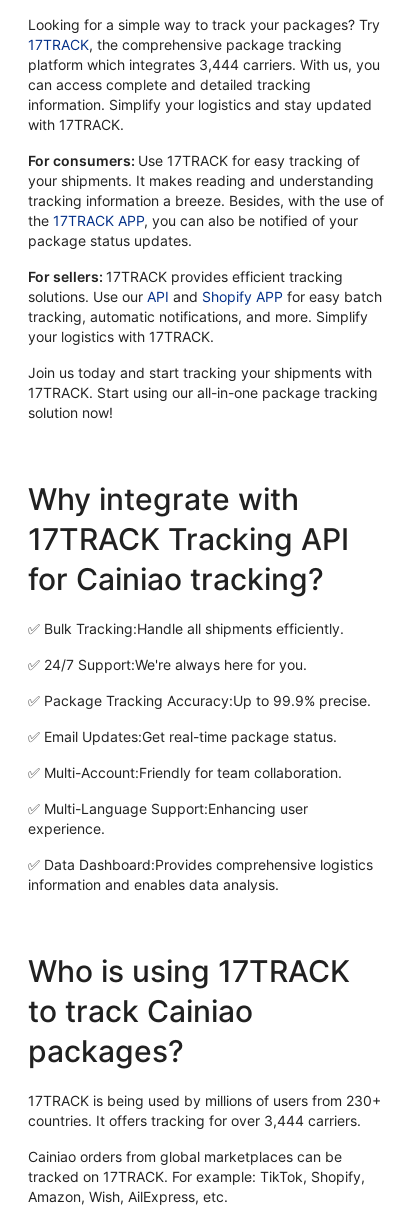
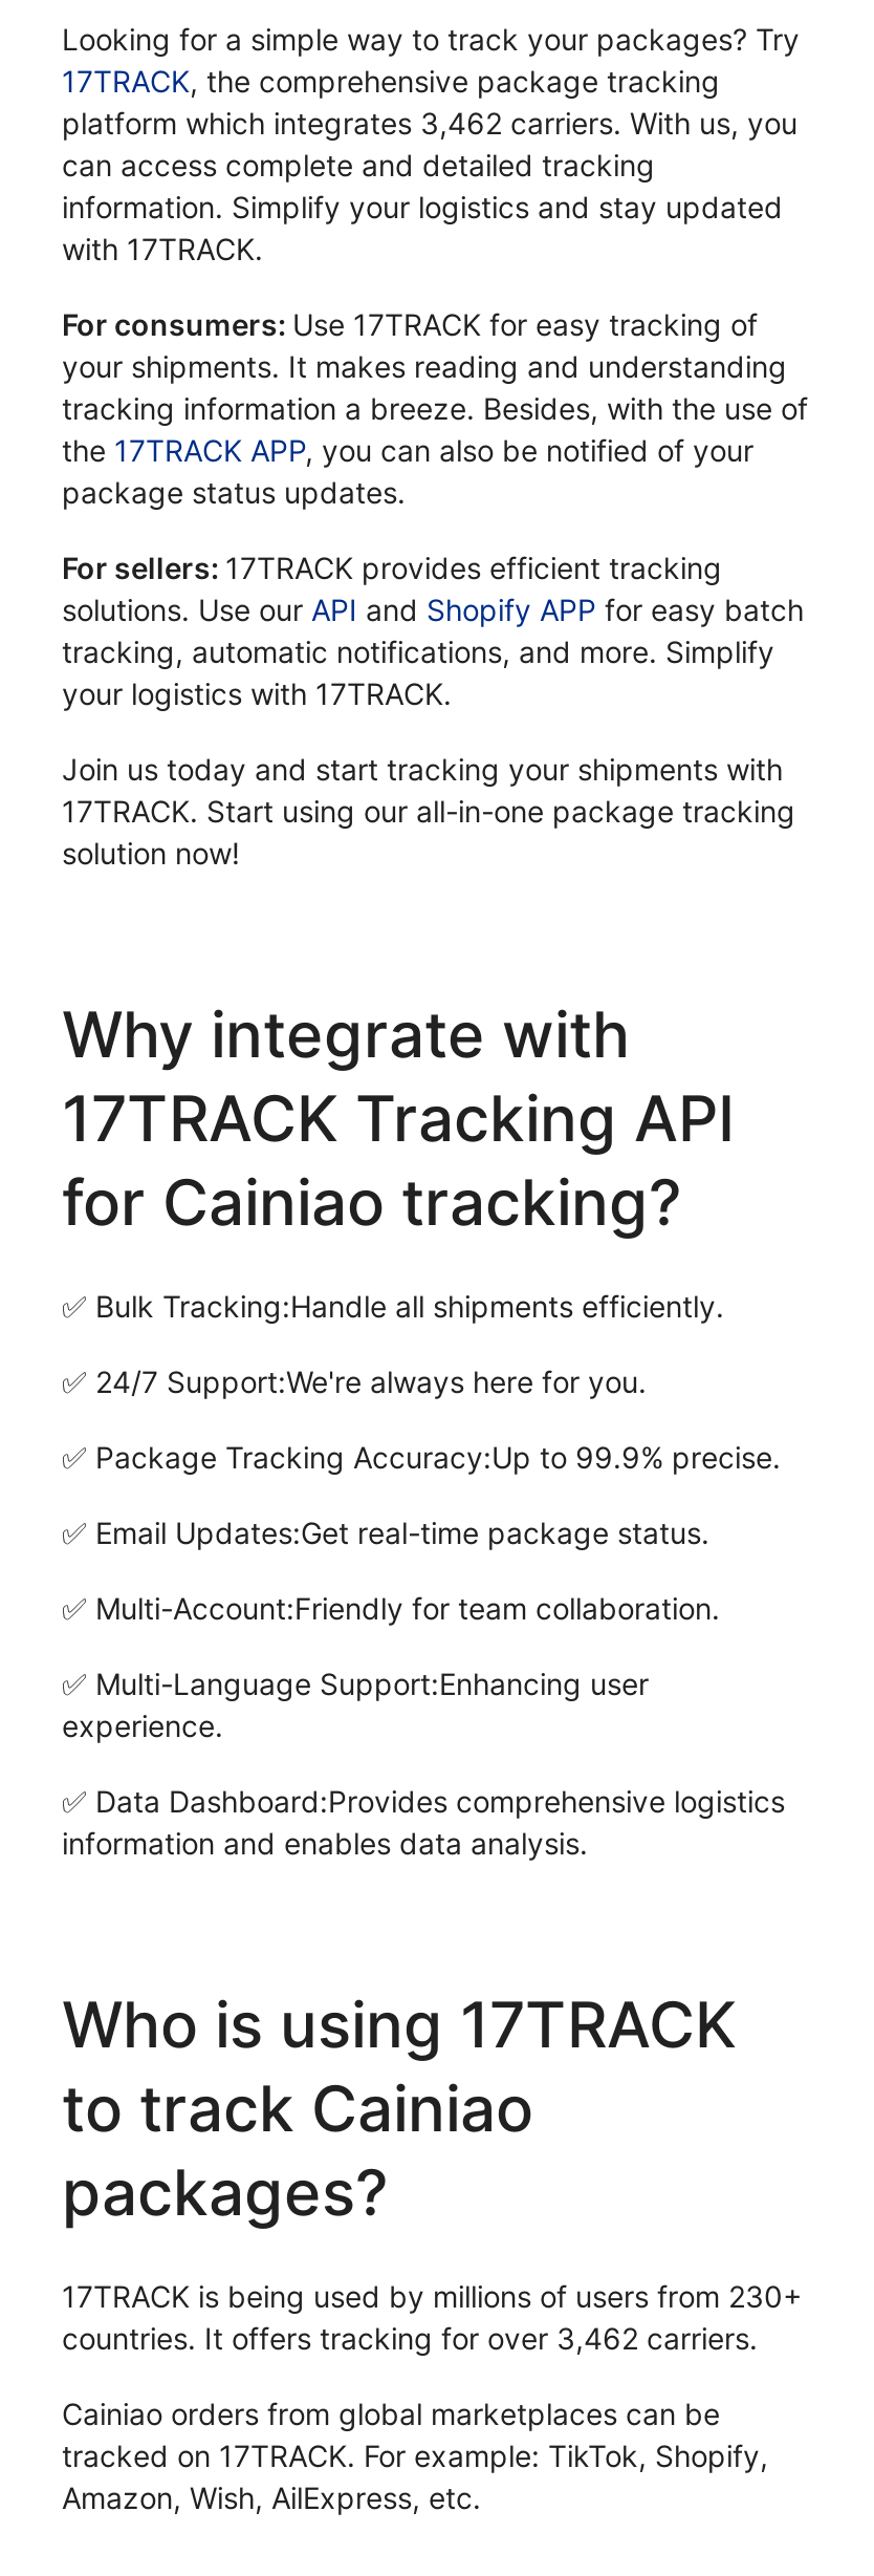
[28,56,380,73] platform which integrates 3,444 carriers. With us, you -> [62,106,797,141] platform which integrates 3,462 carriers. With us, you
[28,1112,361,1129] countries. It offers tracking for over 3,444 carriers. -> [62,2321,758,2357] countries. It offers tracking for over 3,462 carriers.

